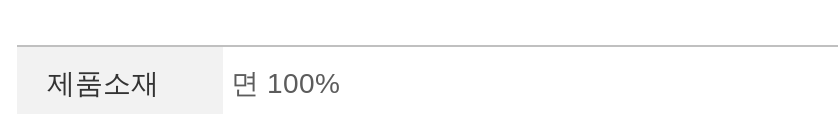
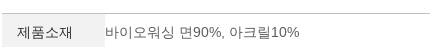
[223,67,339,99] 면 100% -> [105,24,299,40] 바이오워싱 면90%, 아크릴10%

